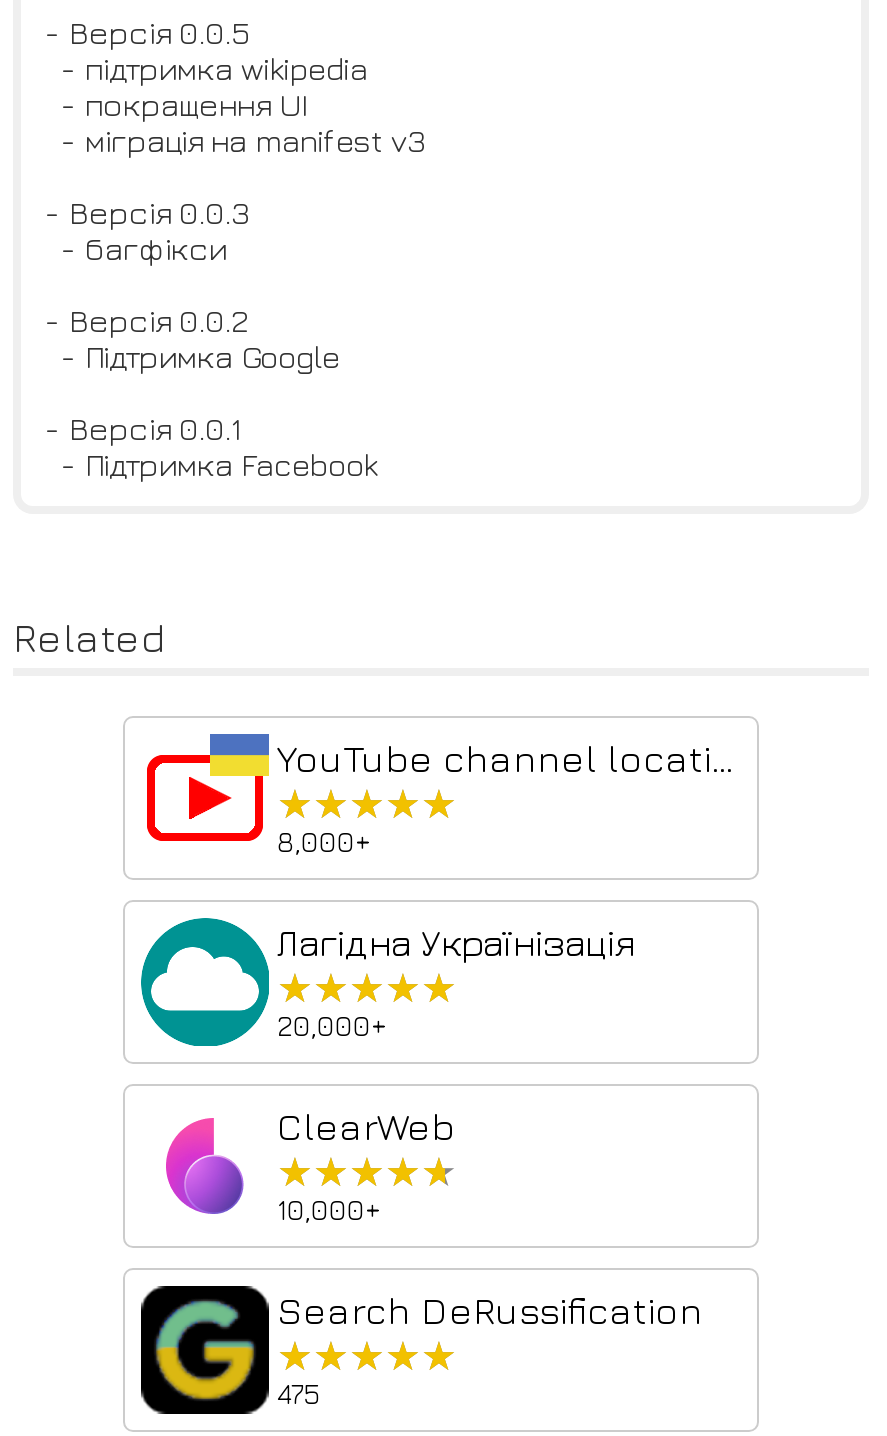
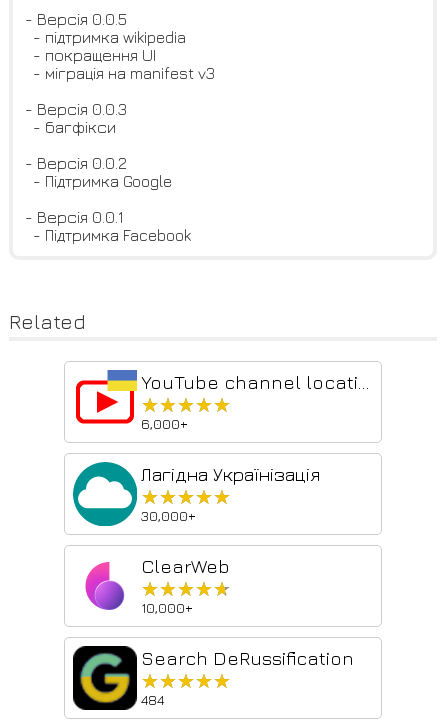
[277,824,371,858] 8,000+ -> [141,415,188,432] 6,000+
[277,1008,387,1042] 20,000+ -> [141,507,196,524] 30,000+
[277,1376,321,1410] 475 -> [141,691,164,708] 484

